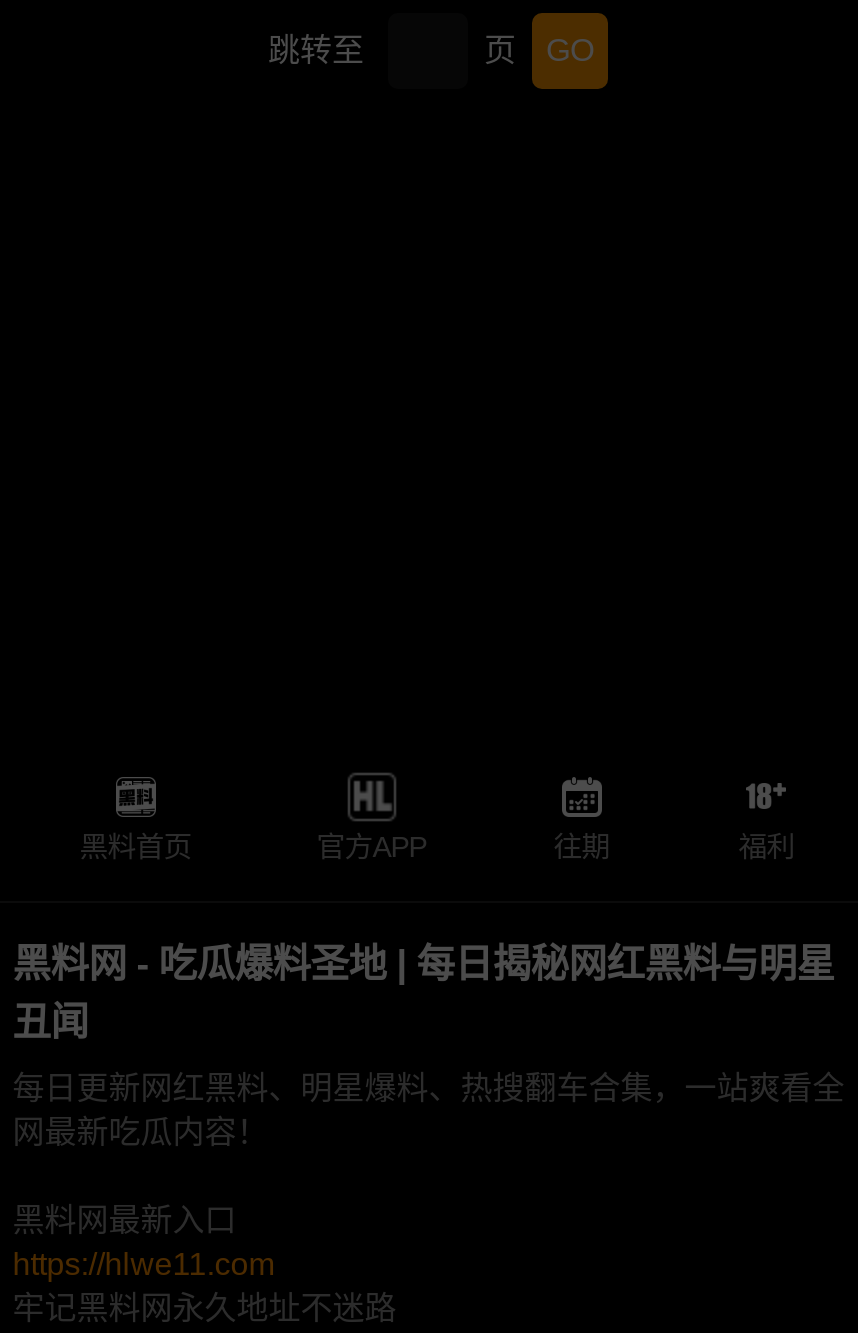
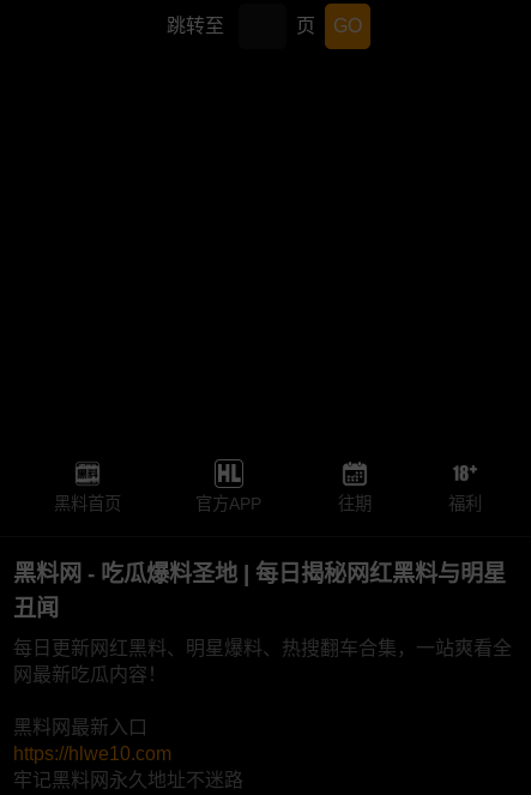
[12,1248,274,1282] https://hlwe11.com -> [13,744,172,764] https://hlwe10.com

